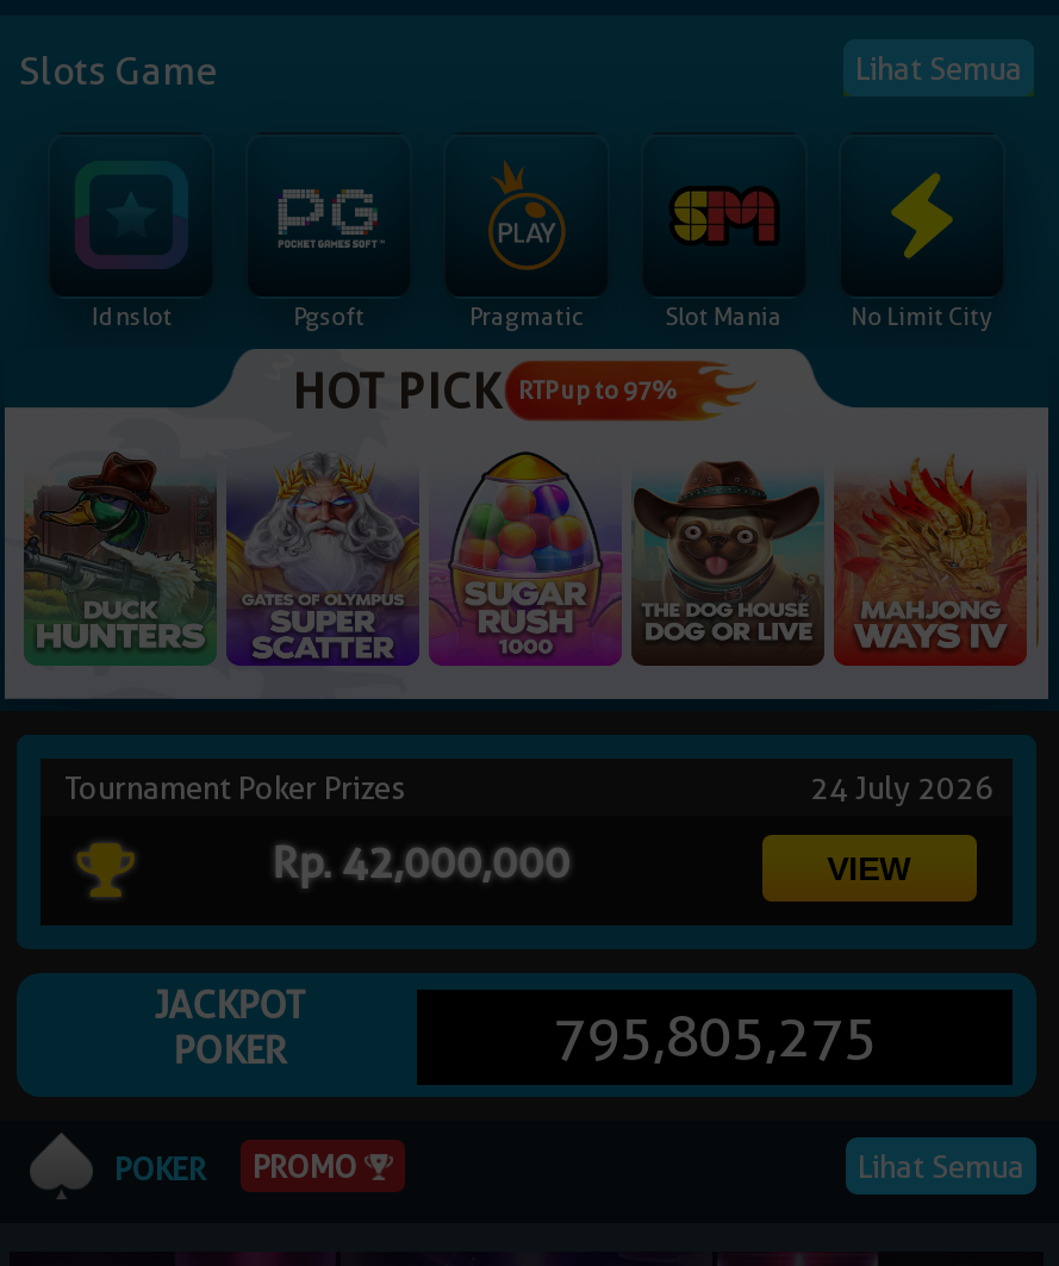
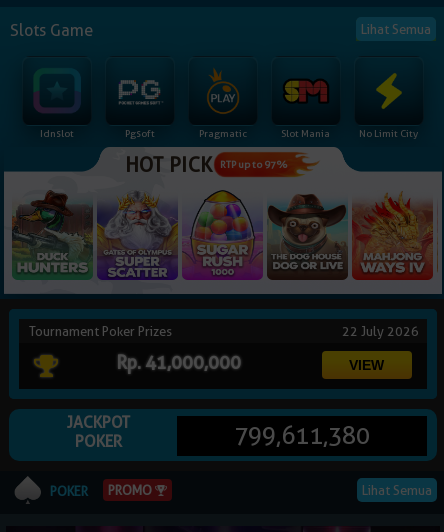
[810,769,1001,807] 24 July 2026 -> [342,323,422,339] 22 July 2026
[272,838,570,888] Rp. 42,000,000 -> [116,352,241,373] Rp. 41,000,000
[553,1003,877,1072] 795,805,275 -> [234,421,370,450] 799,611,380

